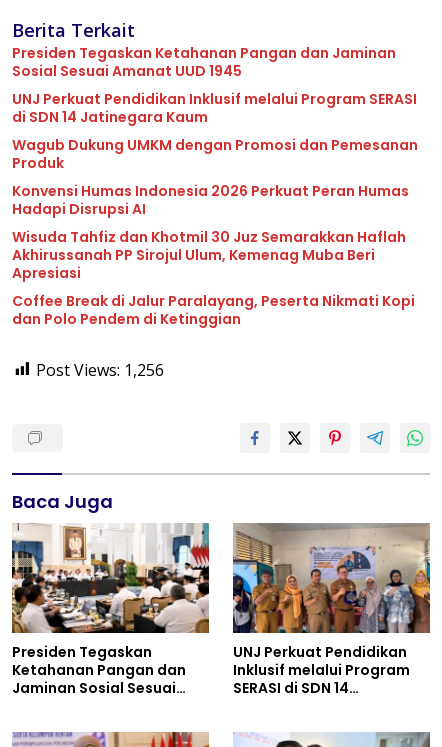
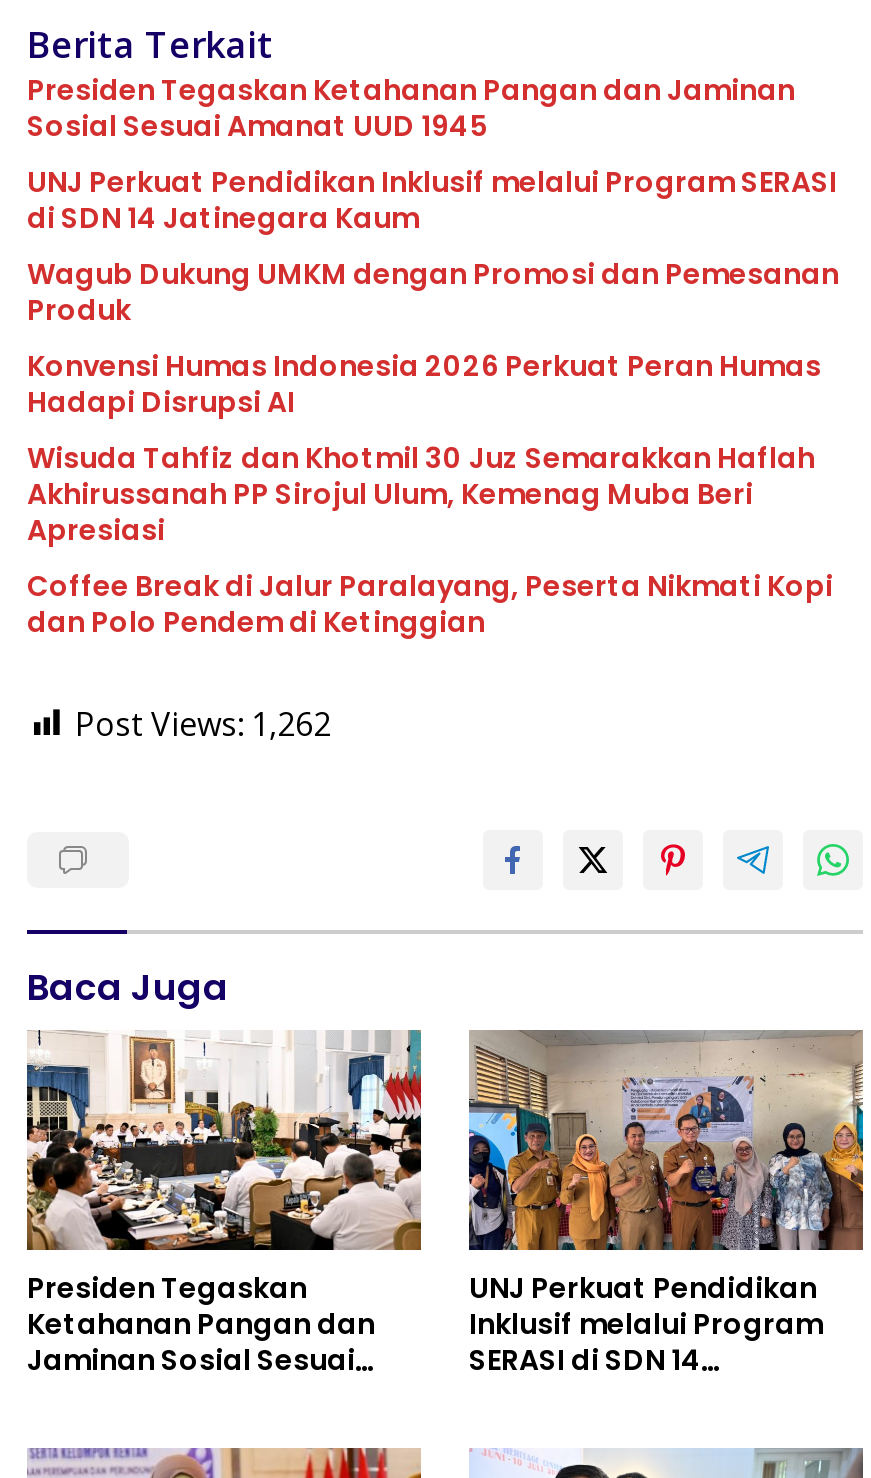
[36,359,164,381] Post Views: 1,256 -> [75,701,331,745] Post Views: 1,262

